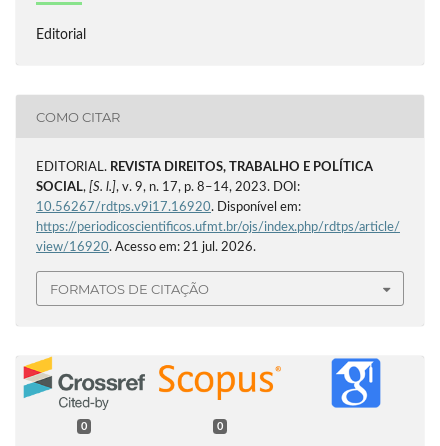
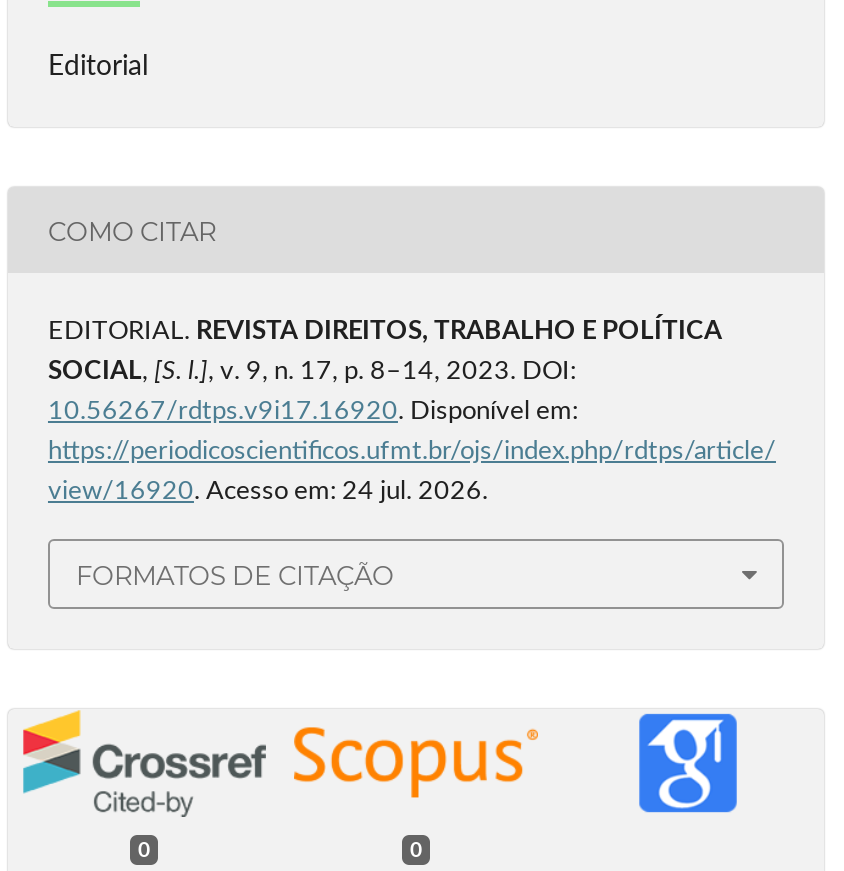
[36,241,256,254] view/16920. Acesso em: 21 jul. 2026. -> [48,479,488,505] view/16920. Acesso em: 24 jul. 2026.

